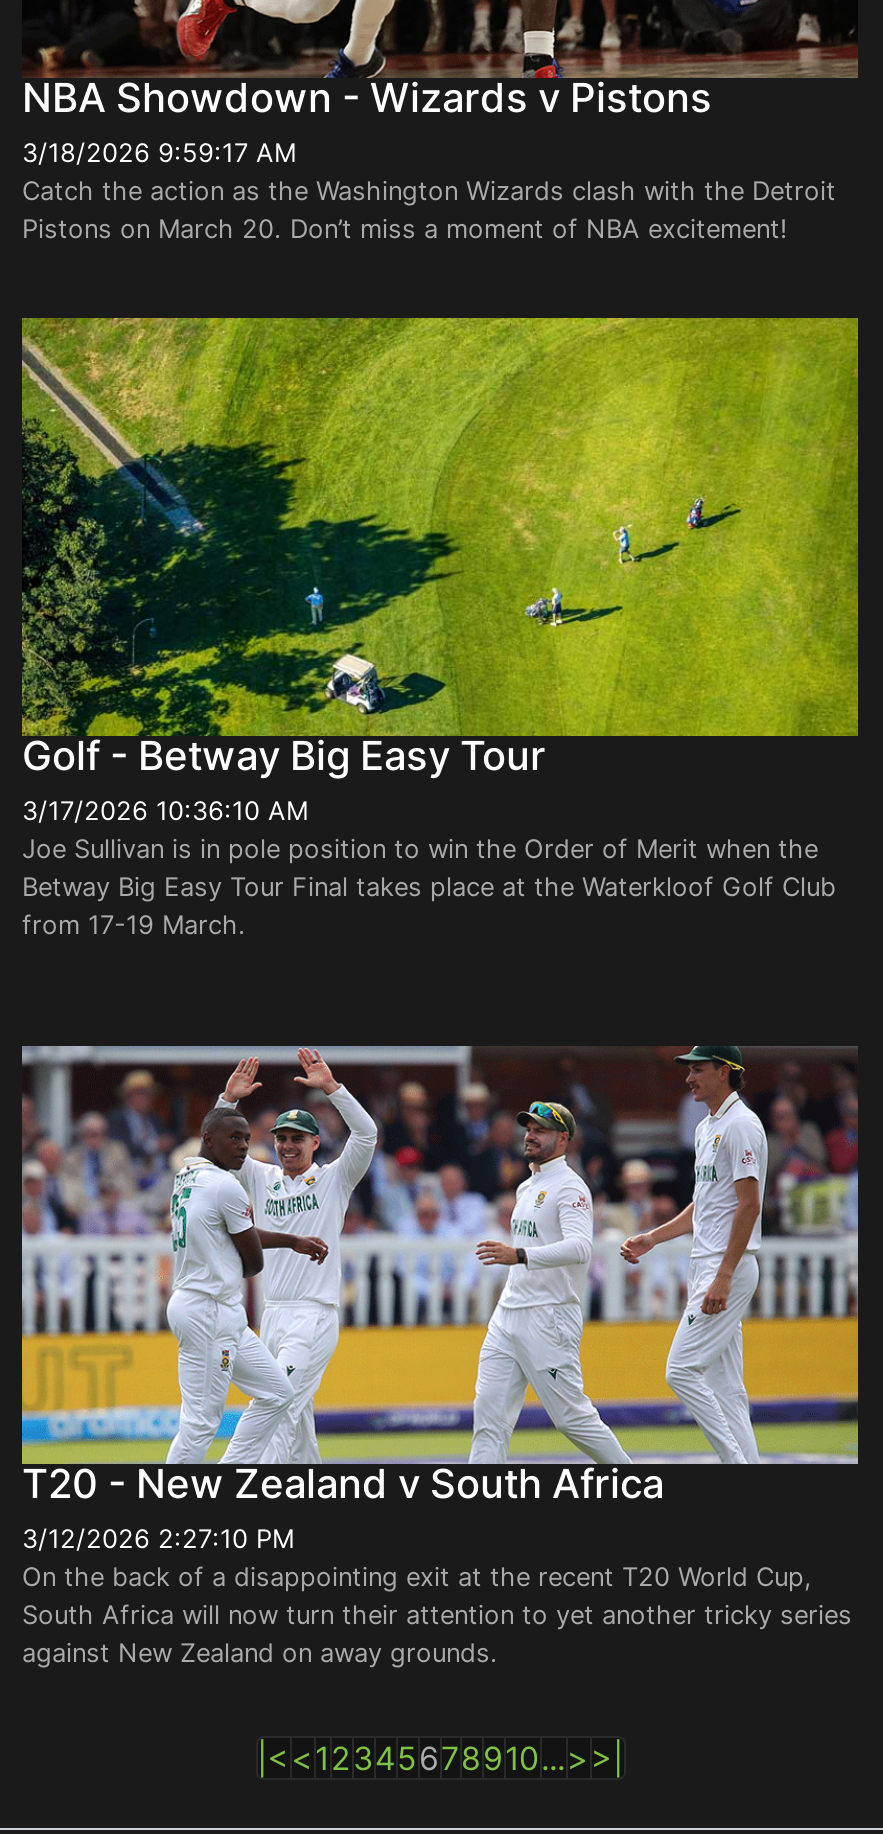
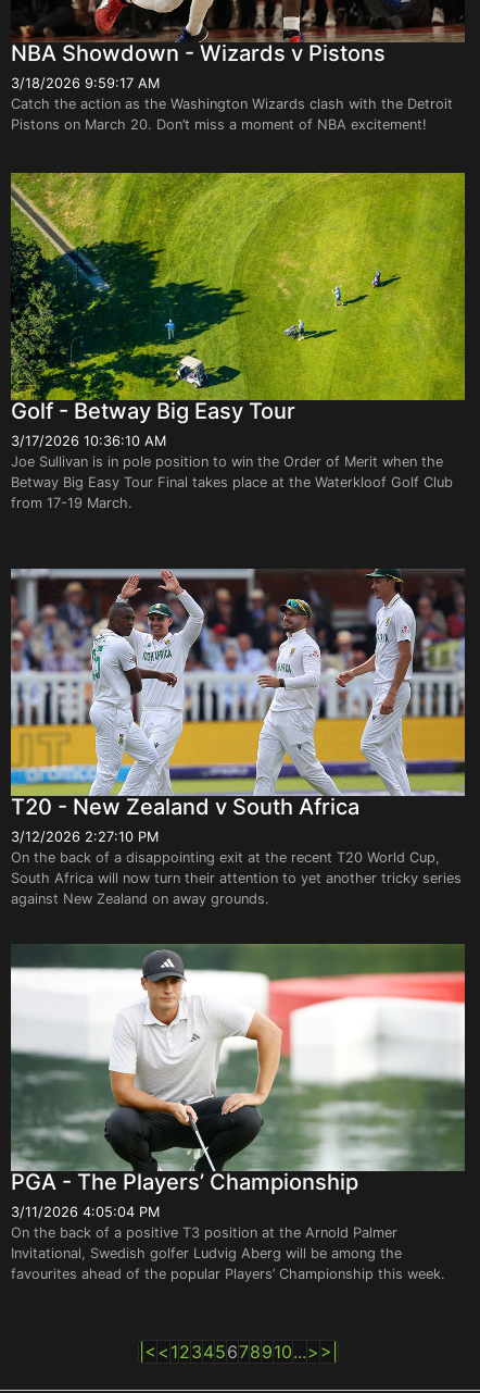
none -> [10,944,466,1282] [image] | PGA - The Players’ Championship | 3/11/2026 4:05:04 PM | On the back of a positive T3 position at the Arnold Palmer | Invitational, Swedish golfer Ludvig Aberg will be among the | favourites ahead of the popular Players’ Championship this week.

